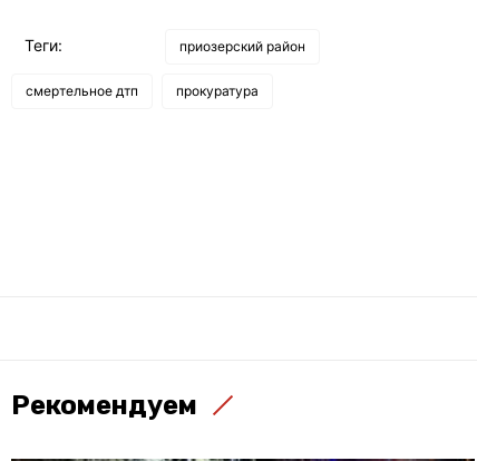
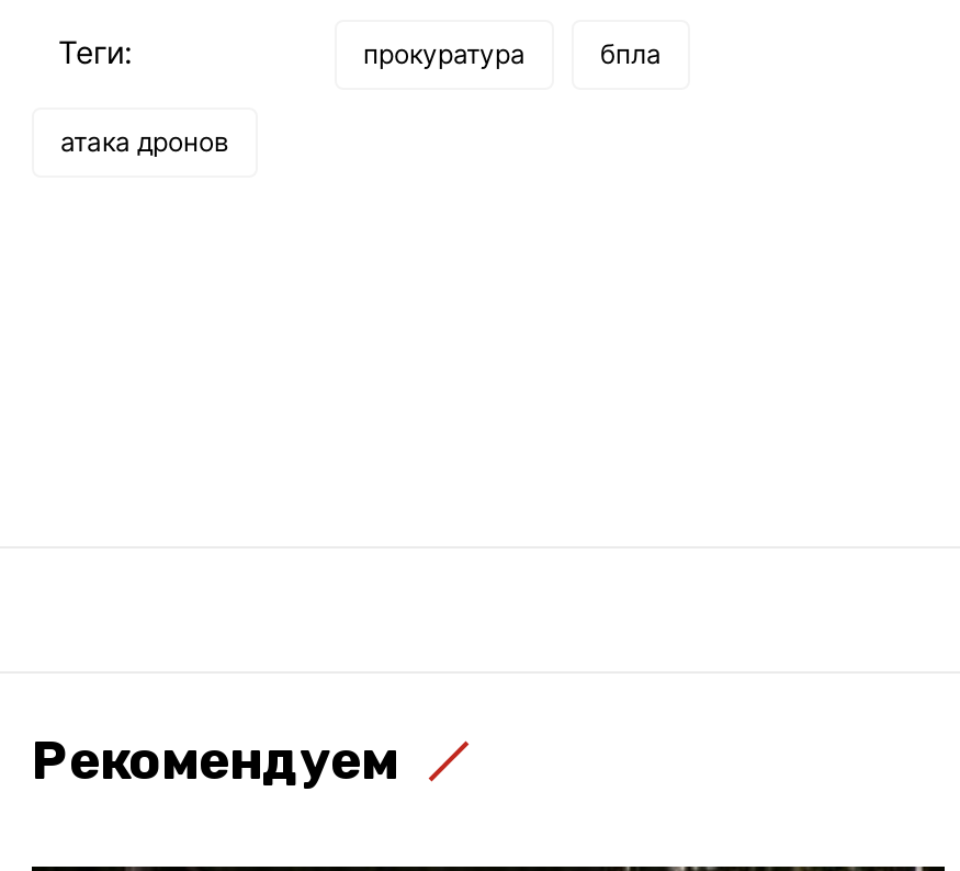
[26,37,305,99] приозерский район | смертельное дтп -> none
moved [176,82,259,99] -> [363,36,526,69]: прокуратура
none -> [60,36,662,157] бпла | атака дронов

